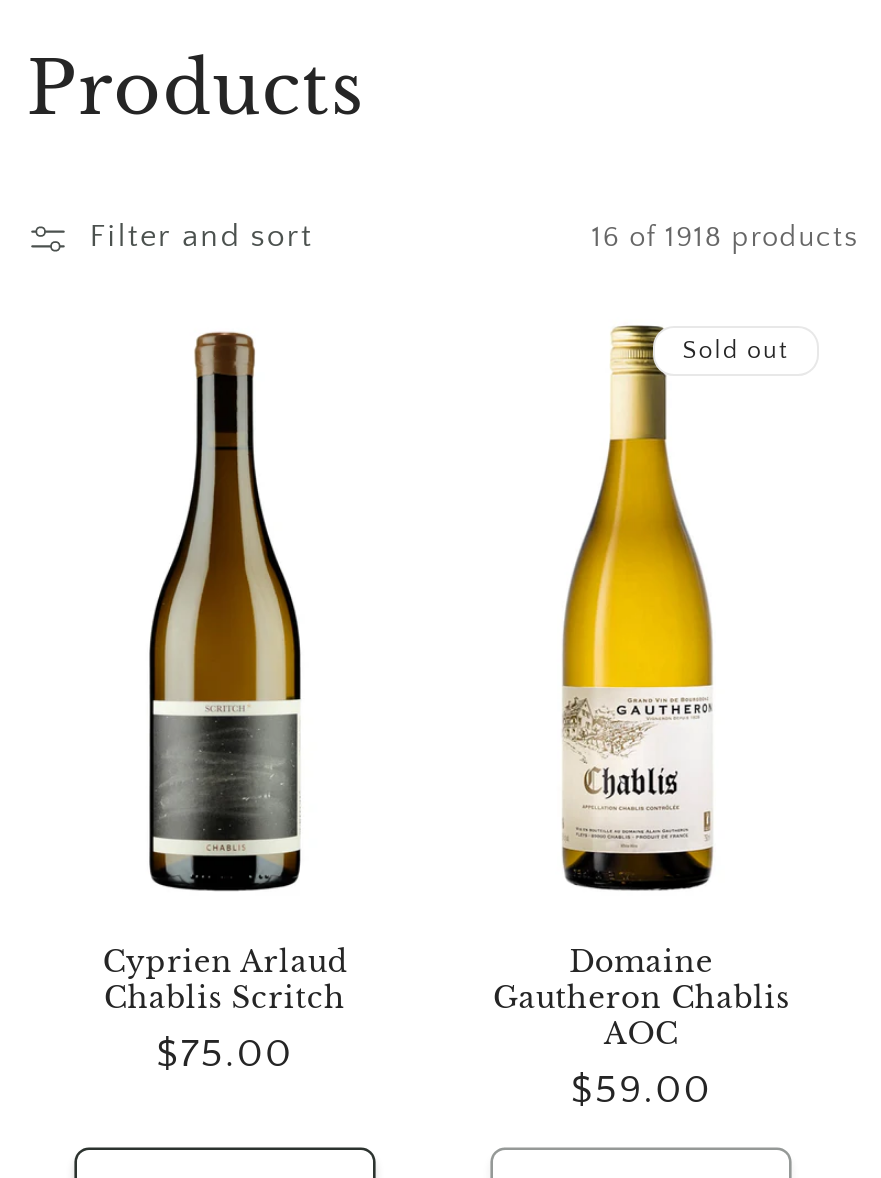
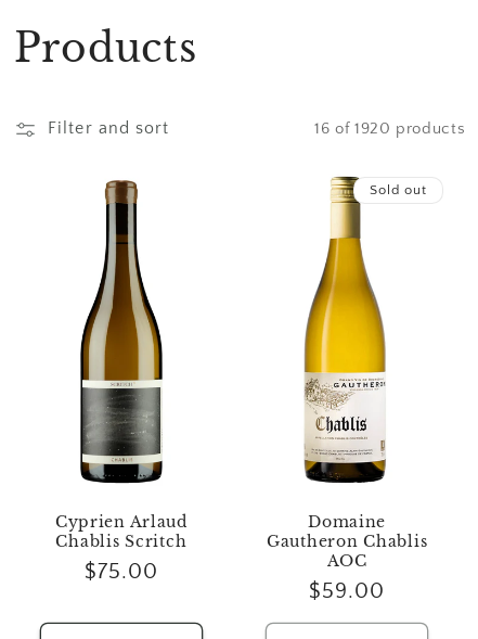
[592,221,859,253] 16 of 1918 products -> [315,120,465,137] 16 of 1920 products

